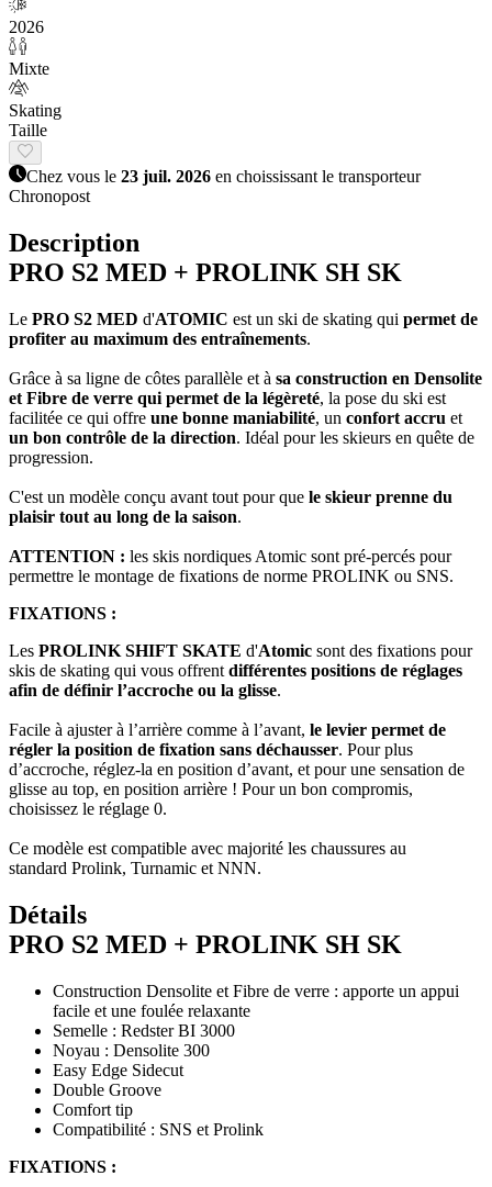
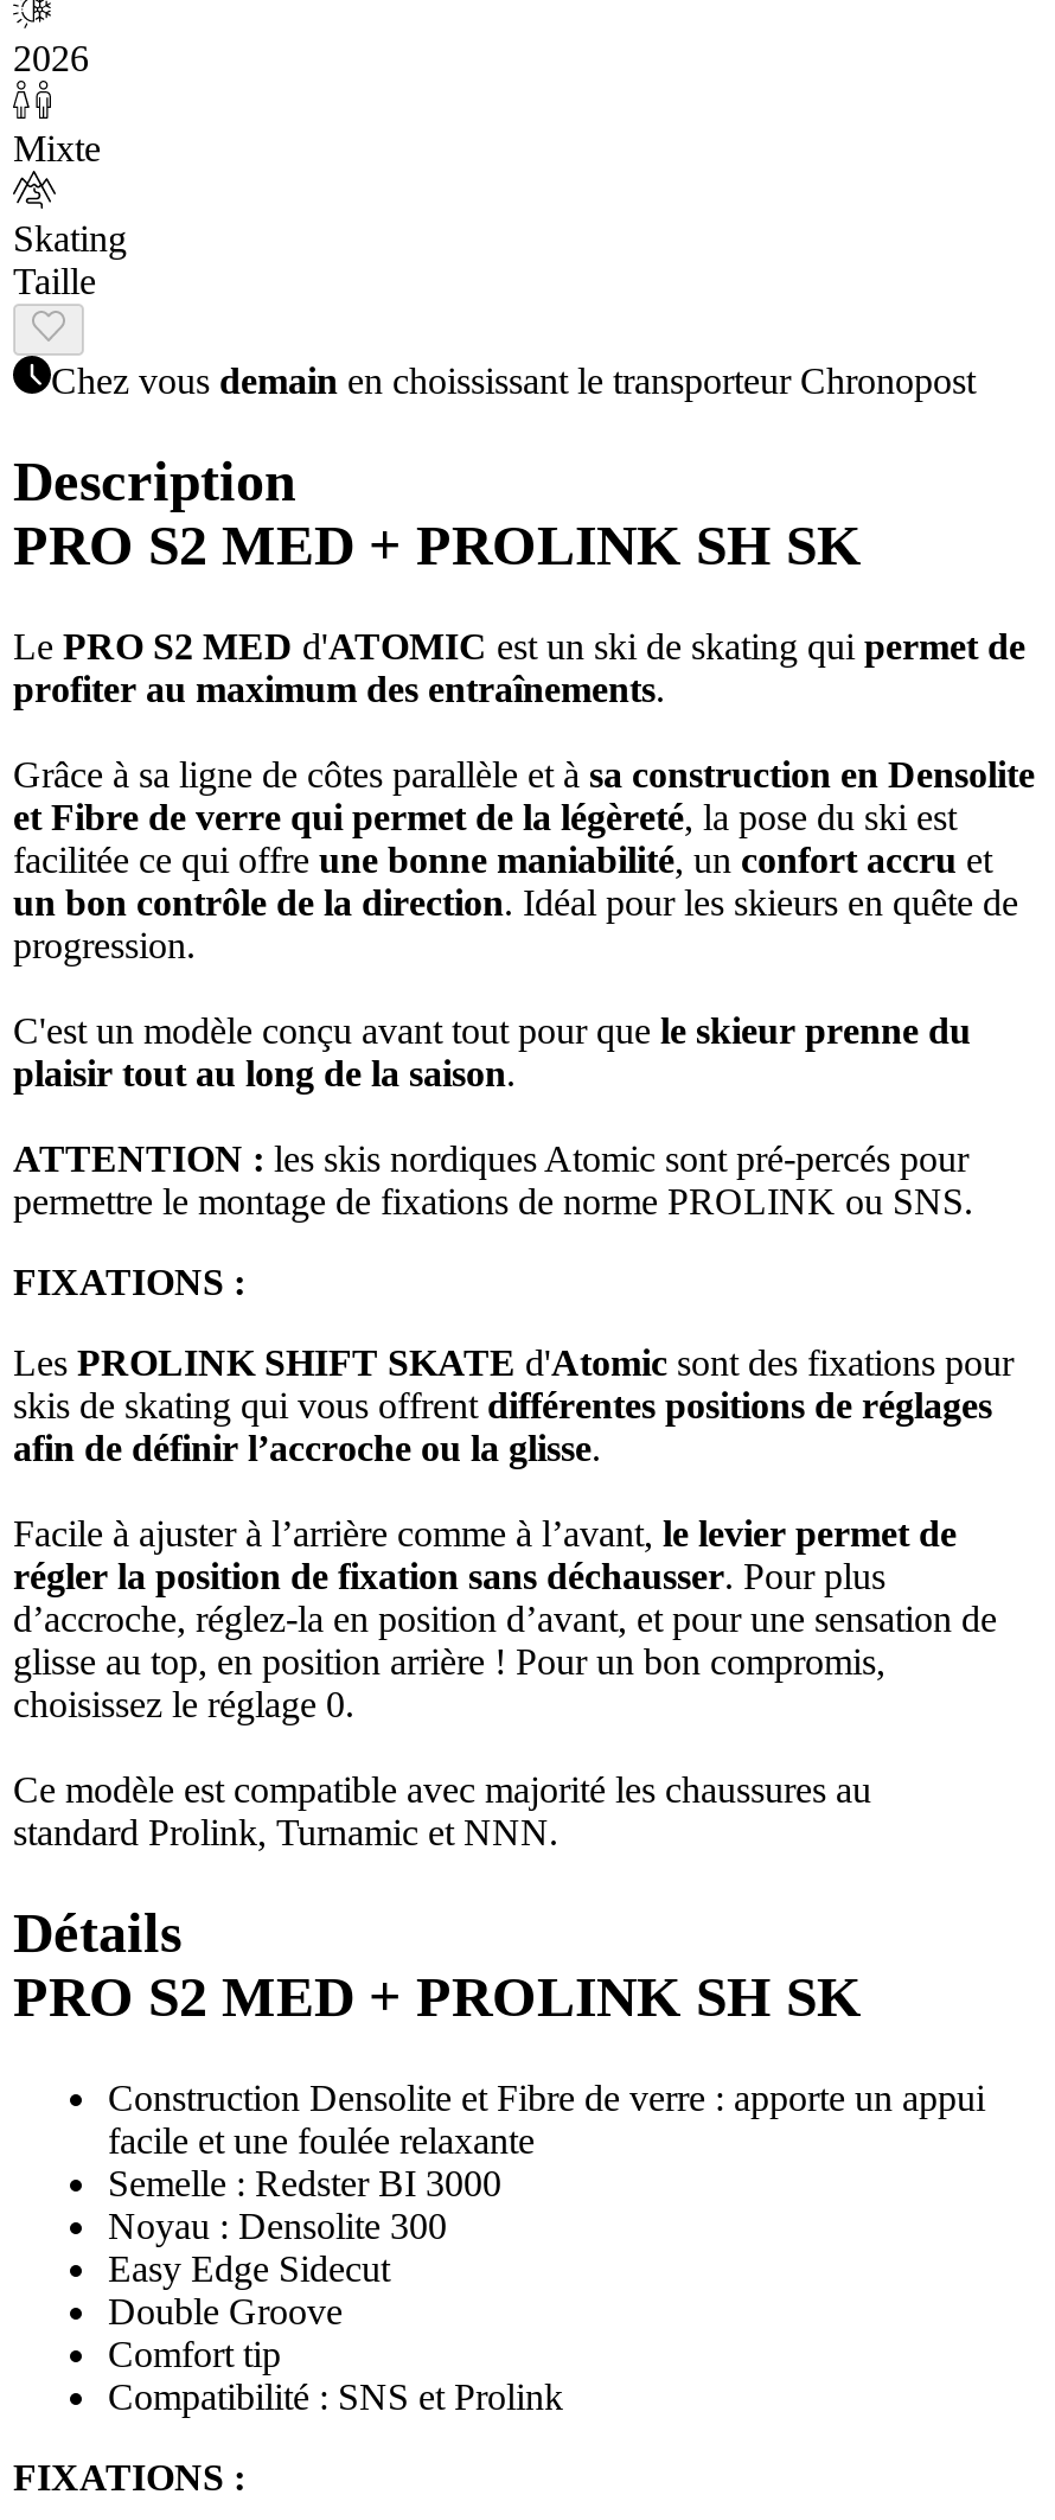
[9,167,421,205] Chez vous le 23 juil. 2026 en choississant le transporteur | Chronopost -> [51,361,976,401] Chez vous demain en choississant le transporteur Chronopost

